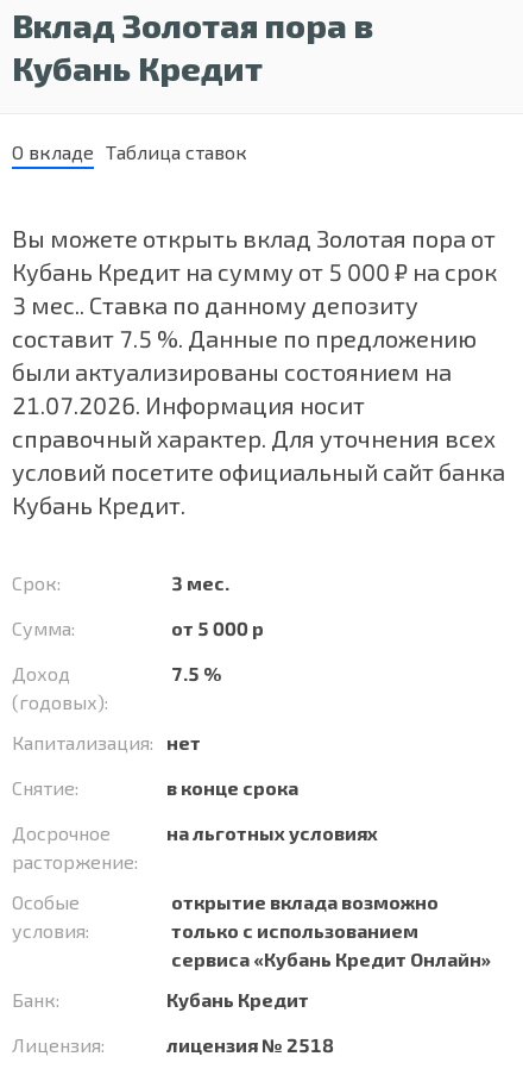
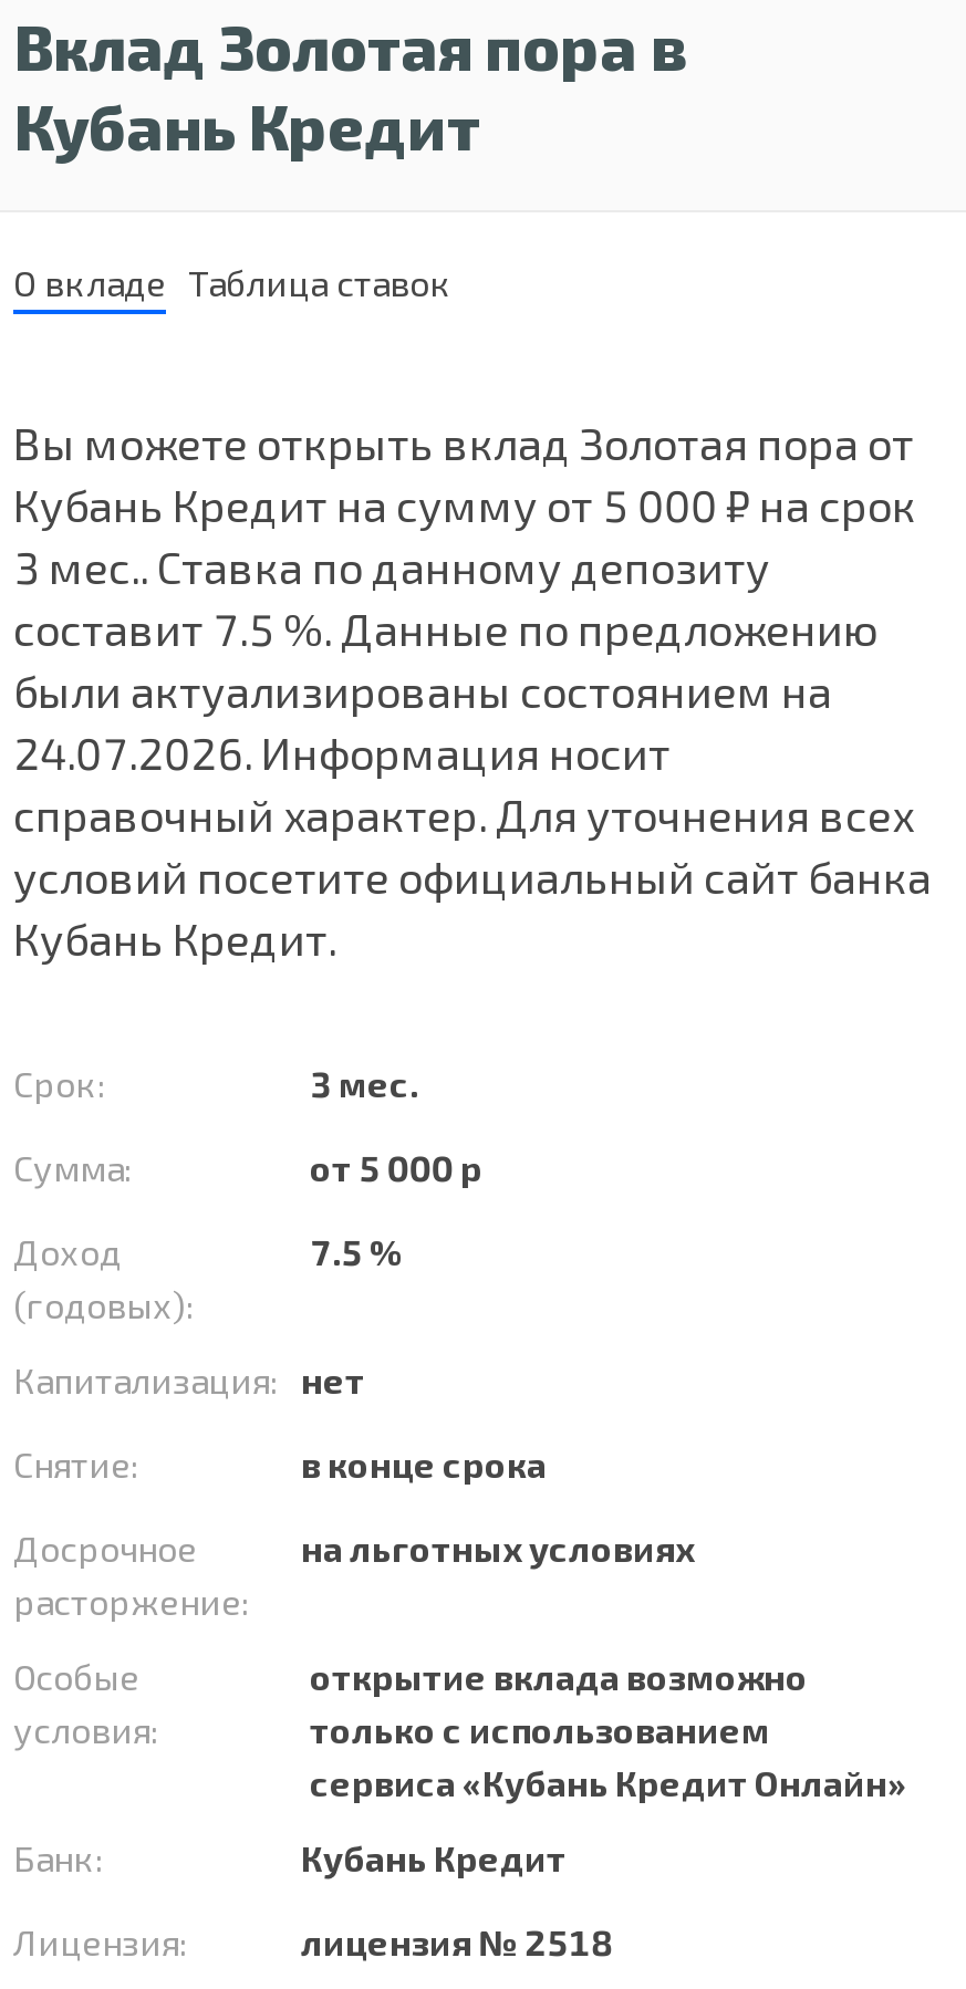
[12,390,365,419] 21.07.2026. Информация носит -> [13,726,671,779] 24.07.2026. Информация носит

